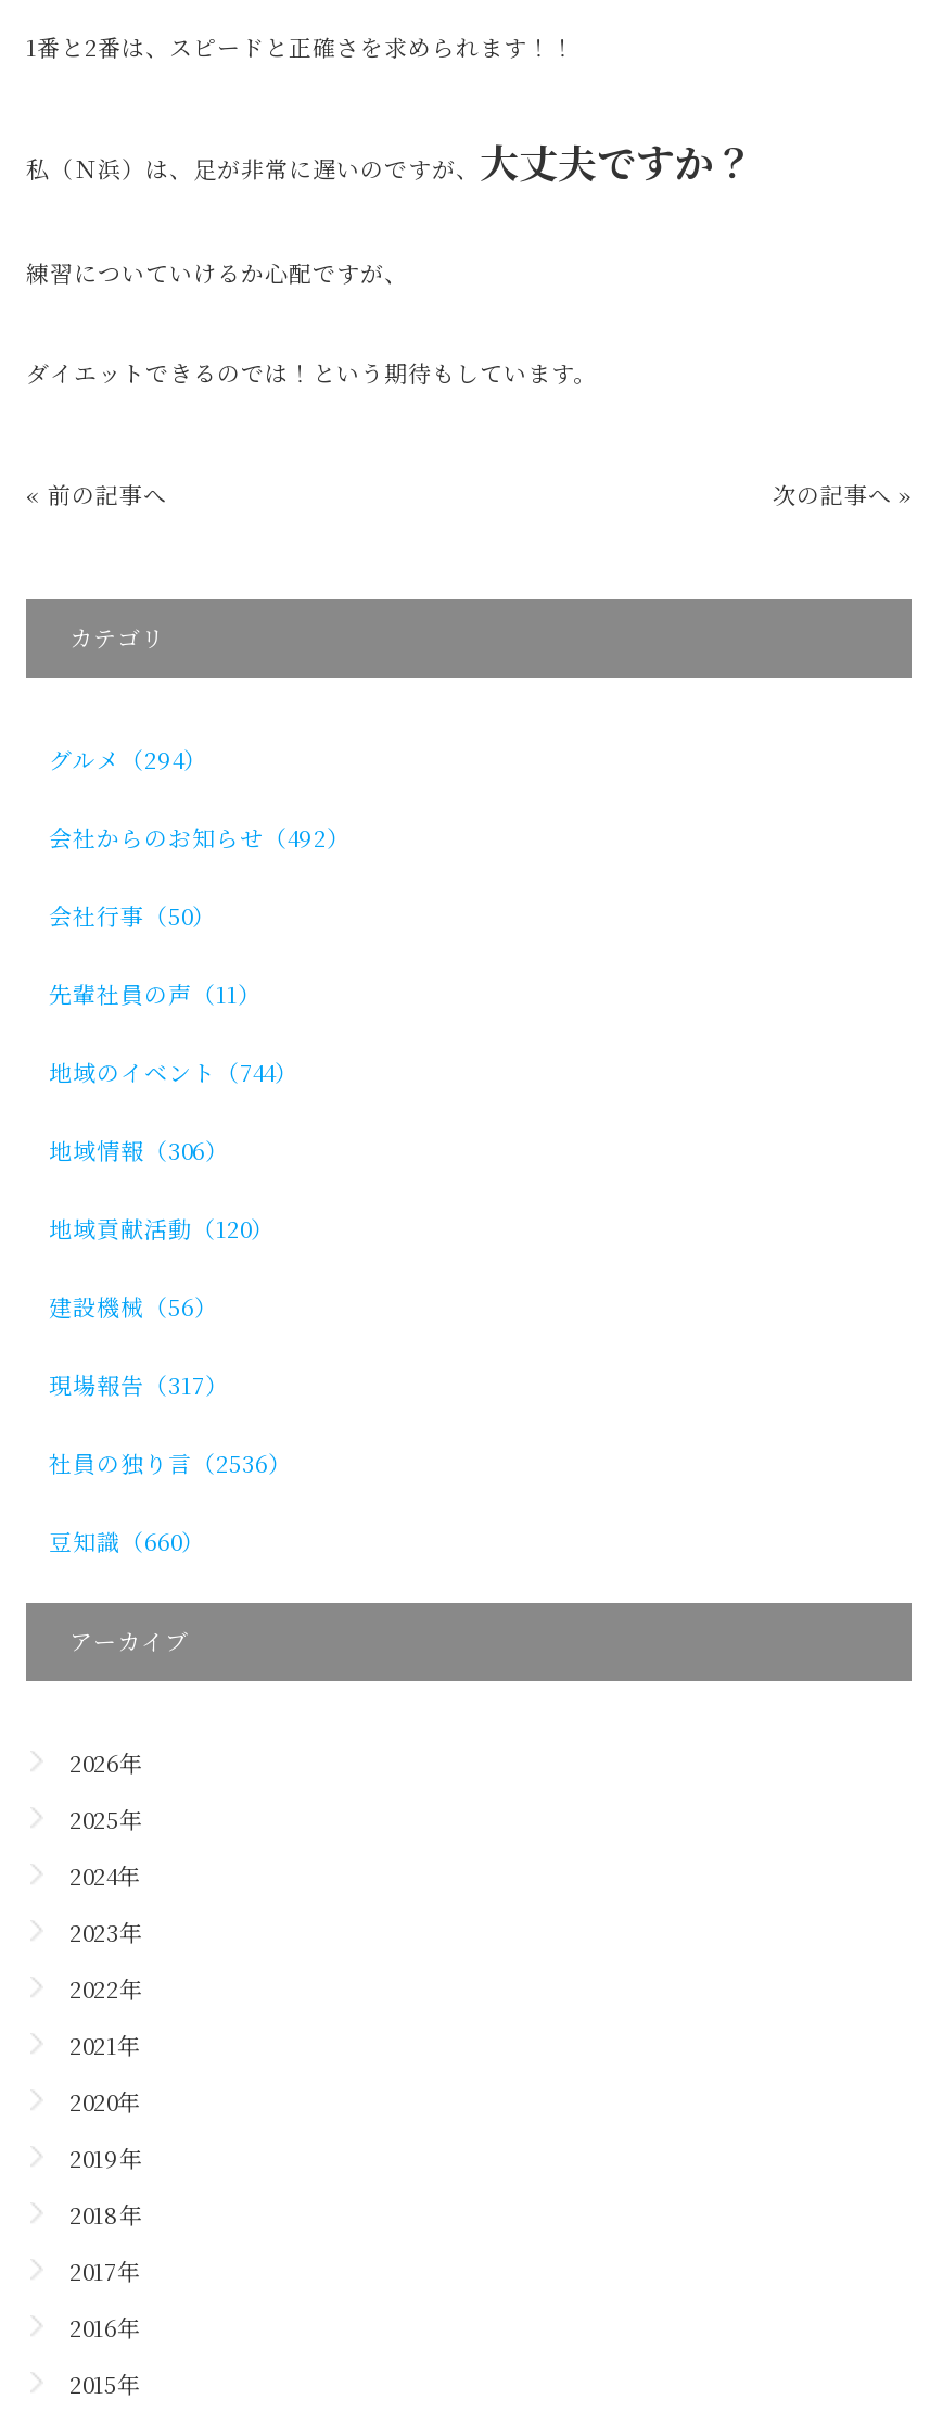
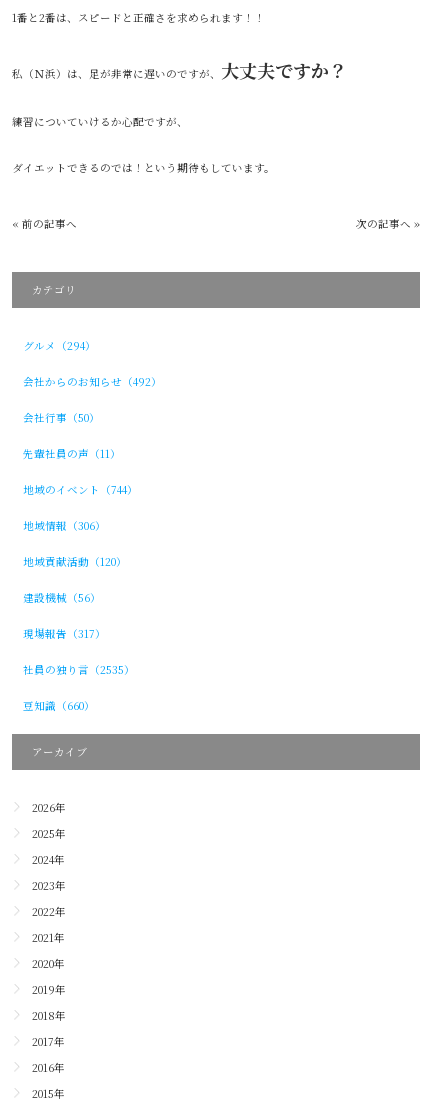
[49,1447,292,1480] 社員の独り言（2536） -> [22,662,134,677] 社員の独り言（2535）

